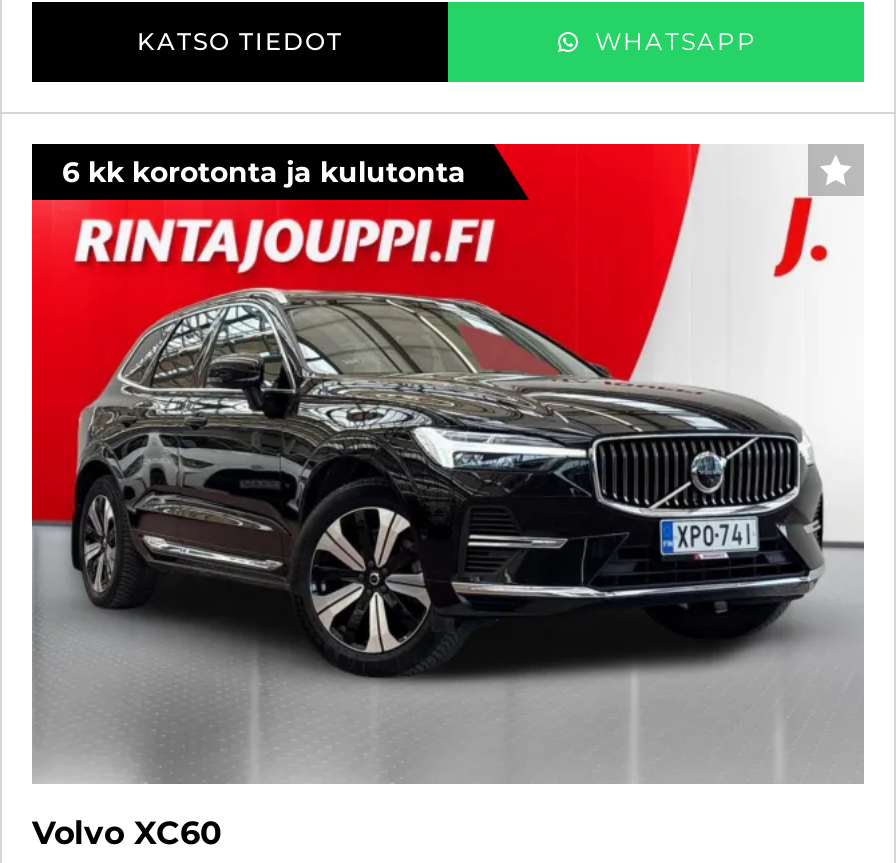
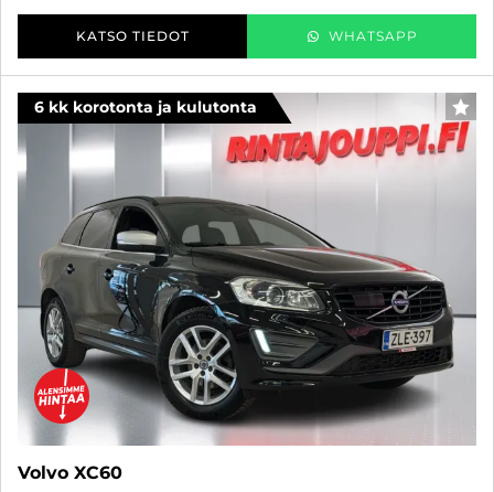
[30,141,862,785] [image] -> [17,92,476,445] [image]

